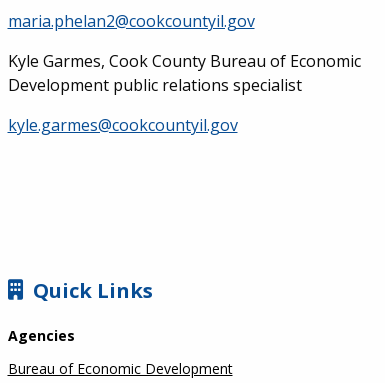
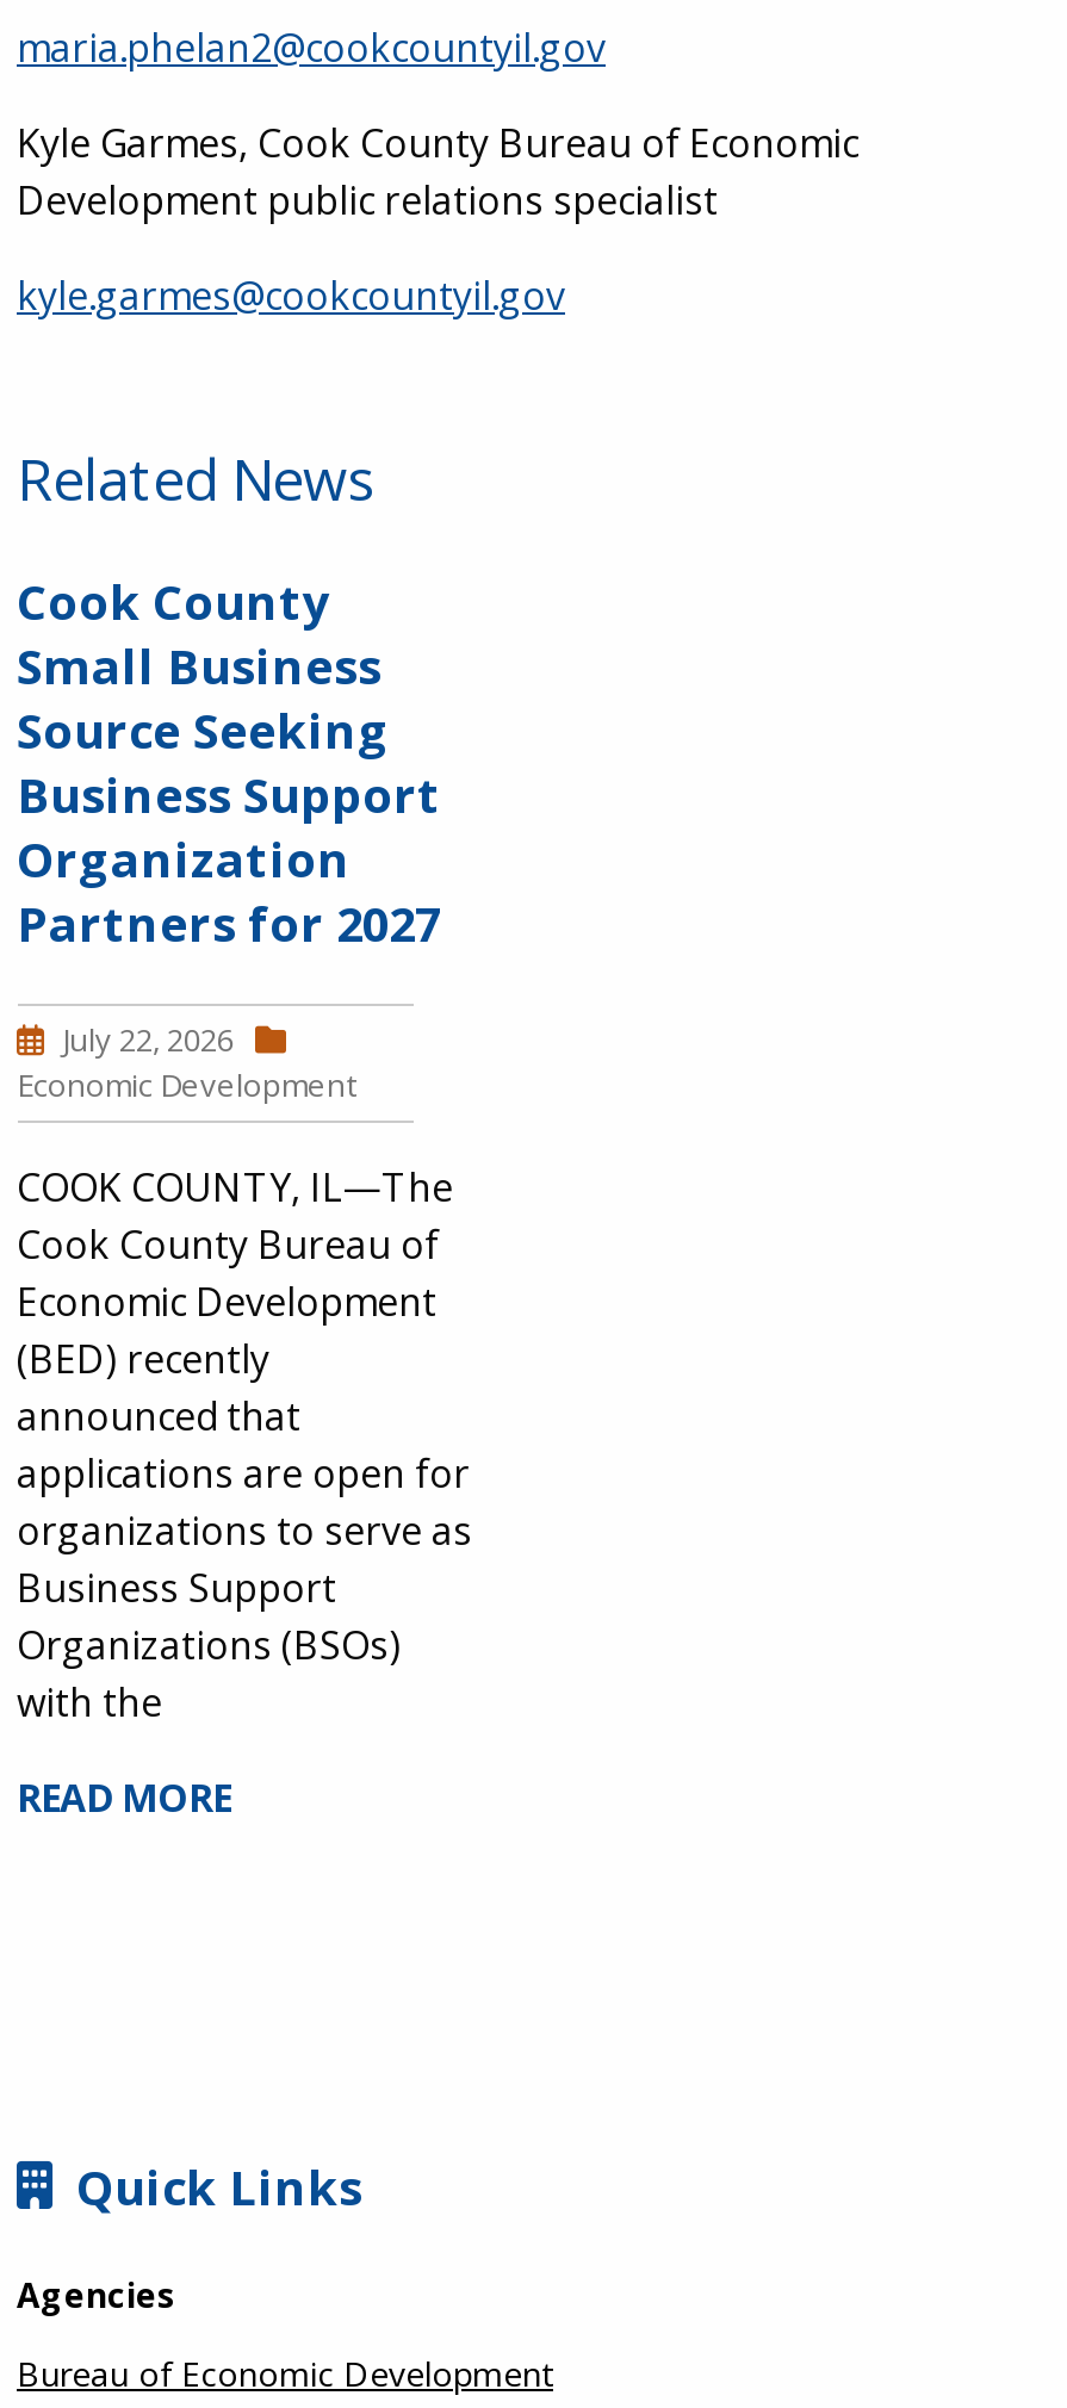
none -> [17,438,472,1824] Related News | Cook County | Small Business | Source Seeking | Business Support | Organization | Partners for 2027 | July 22, 2026 | Economic Development | COOK COUNTY, IL—The | Cook County Bureau of | Economic Development | (BED) recently | announced that | applications are open for | organizations to serve as | Business Support | Organizations (BSOs) | with the | READ MORE

